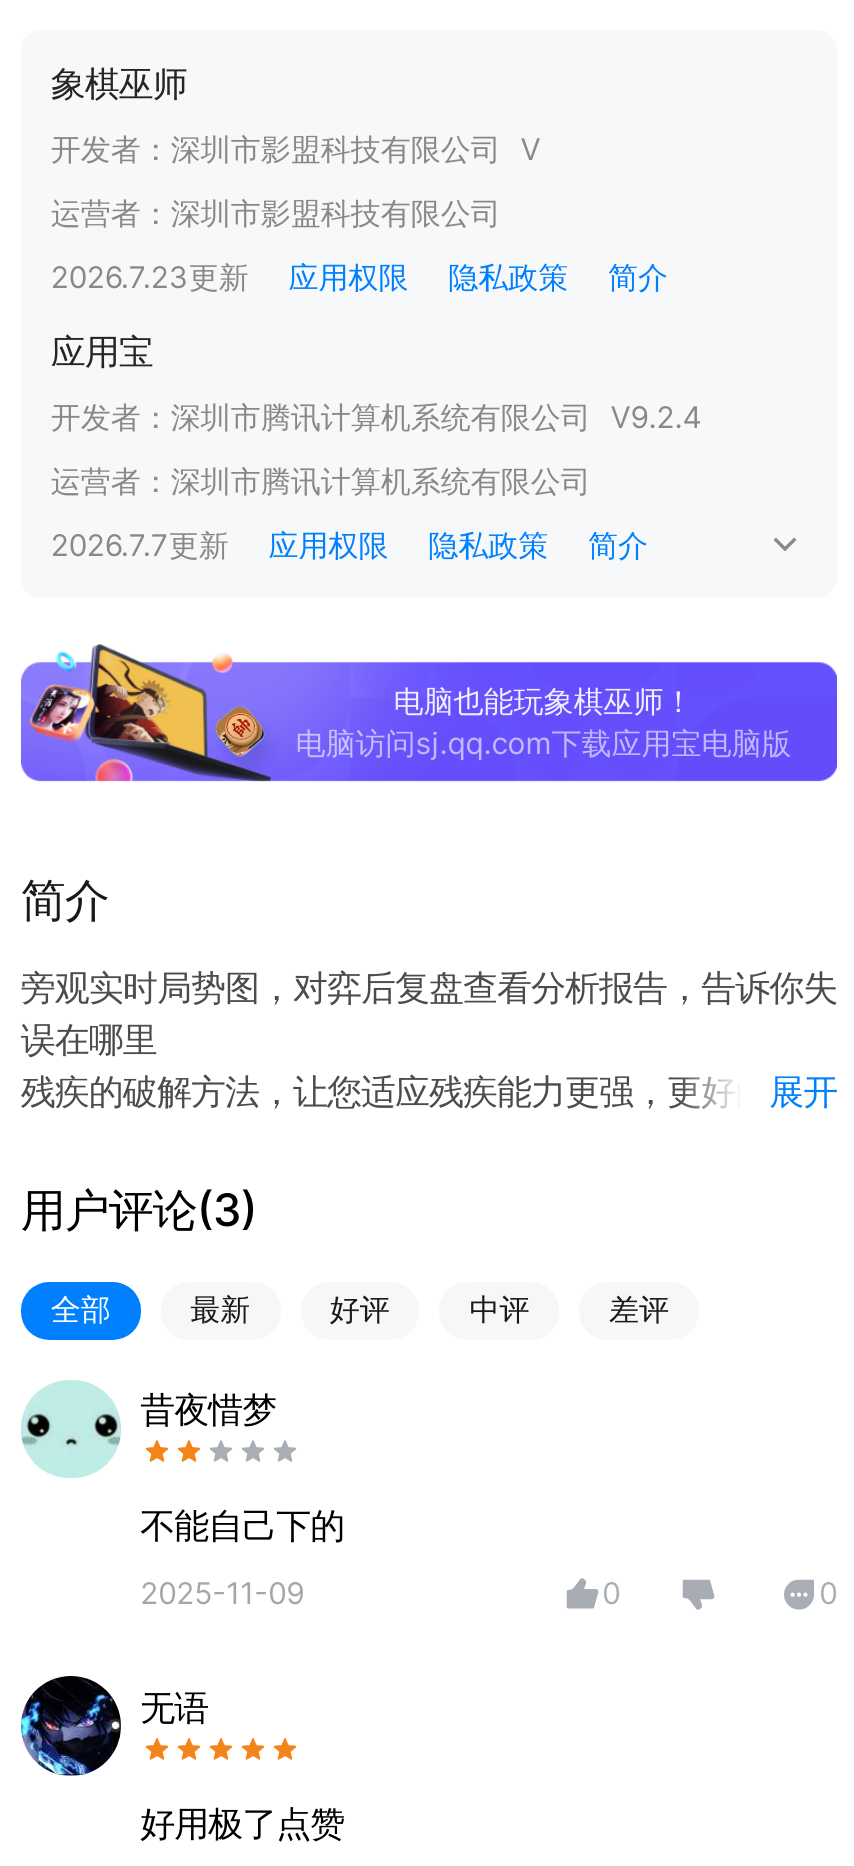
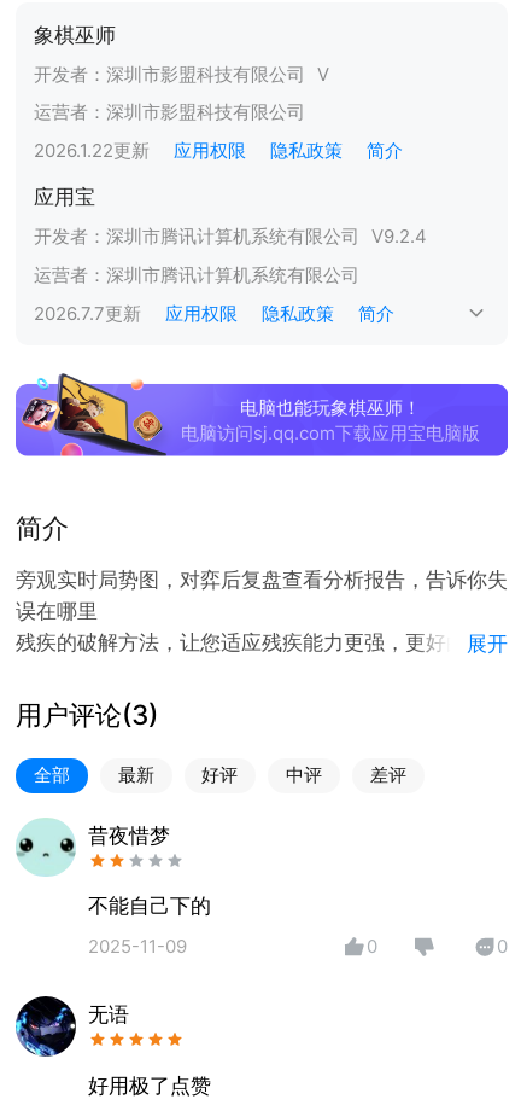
[51,259,668,295] 2026.7.23更新 应用权限 隐私政策 简介 -> [34,141,402,162] 2026.1.22更新 应用权限 隐私政策 简介

